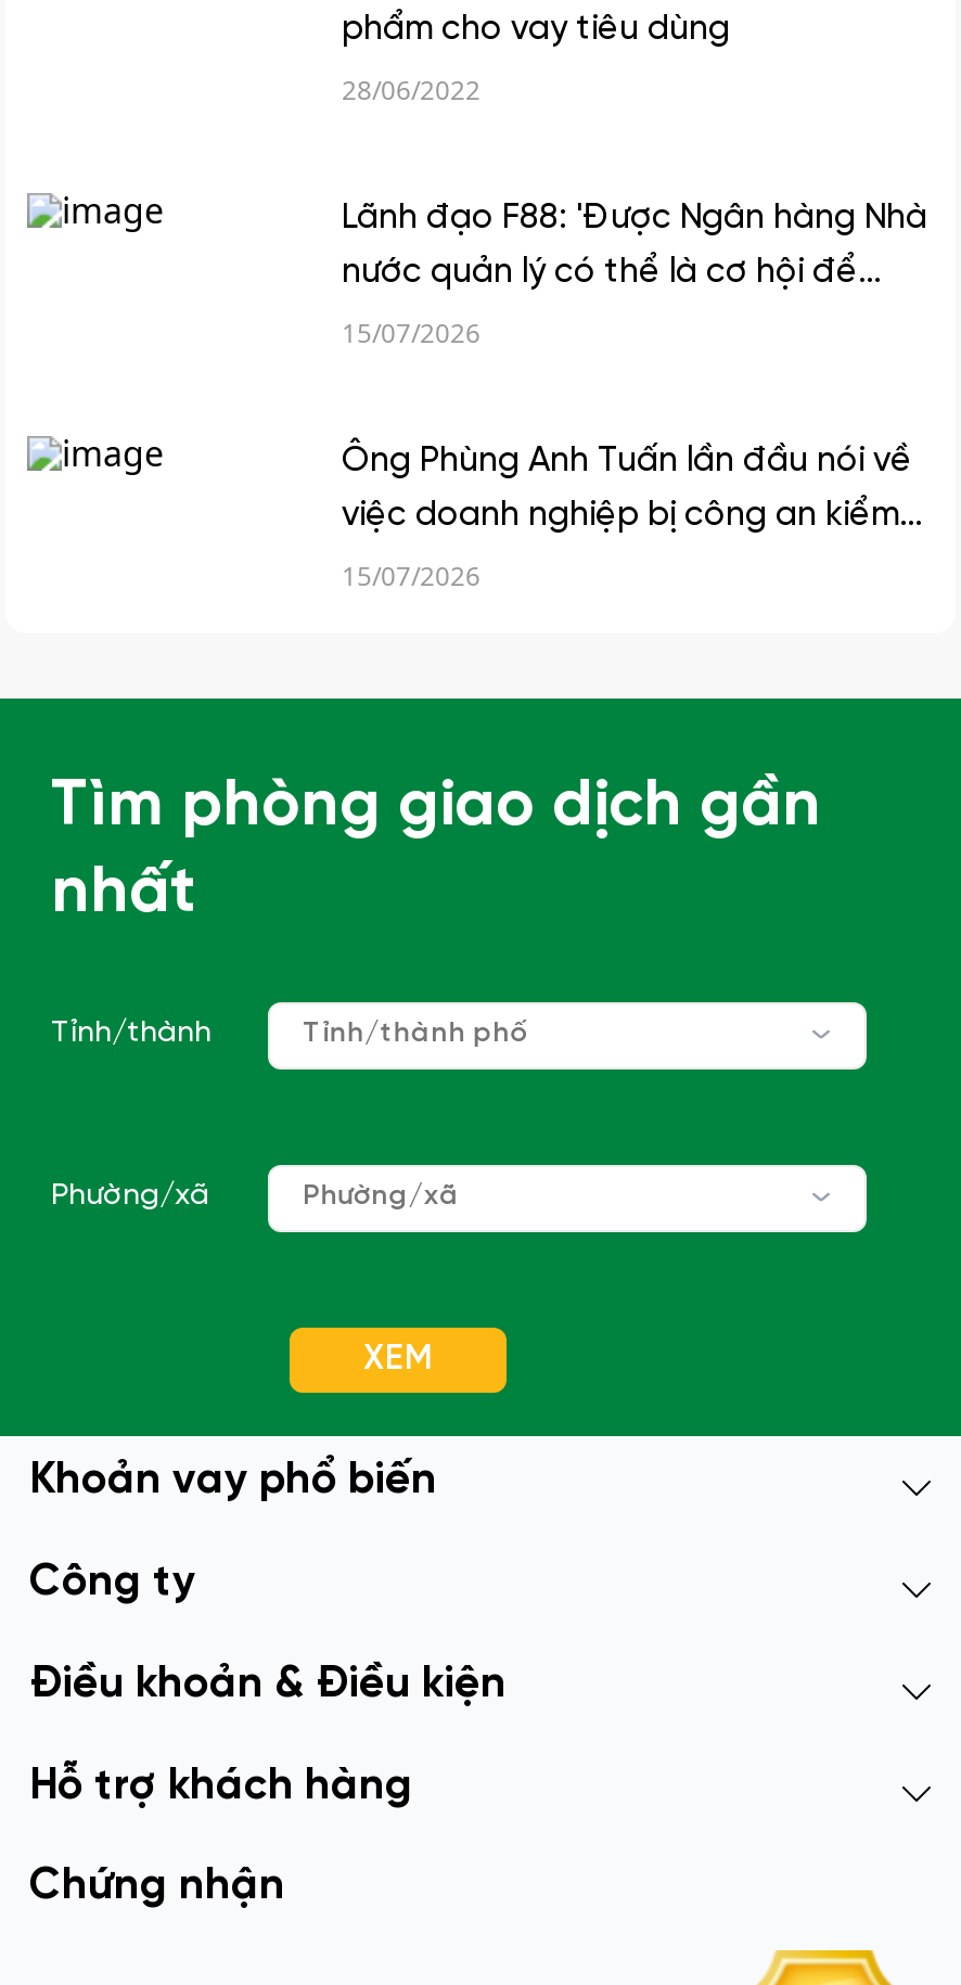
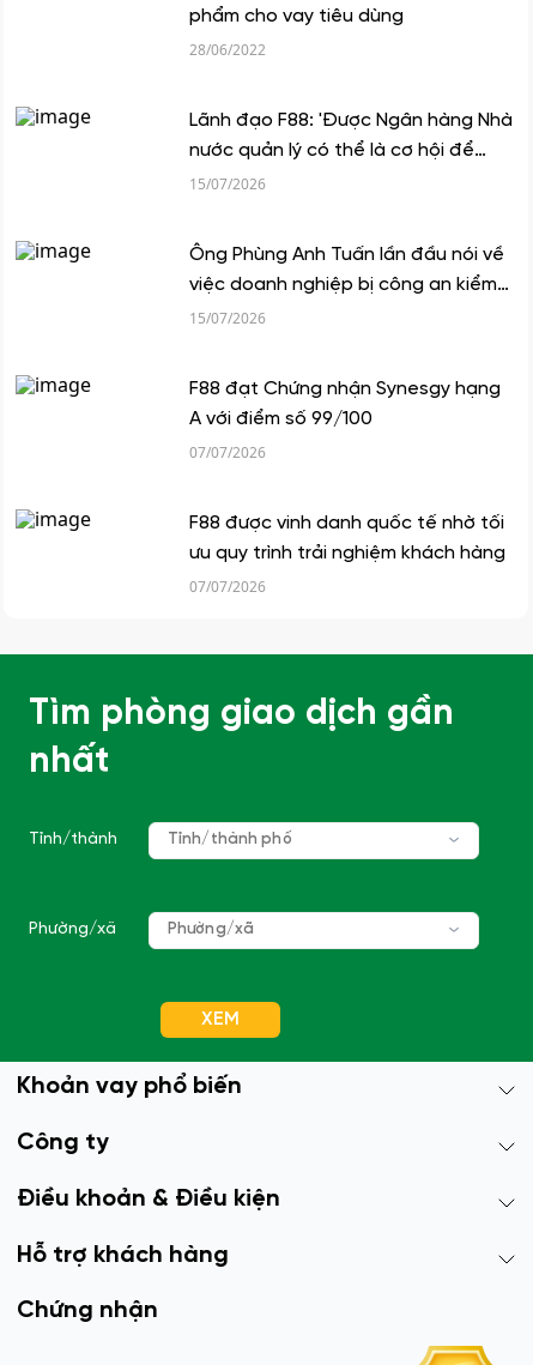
none -> [189,379,505,597] F88 đạt Chứng nhận Synesgy hạng | A với điểm số 99/100 | 07/07/2026 | F88 được vinh danh quốc tế nhờ tối | ưu quy trình trải nghiệm khách hàng | 07/07/2026

